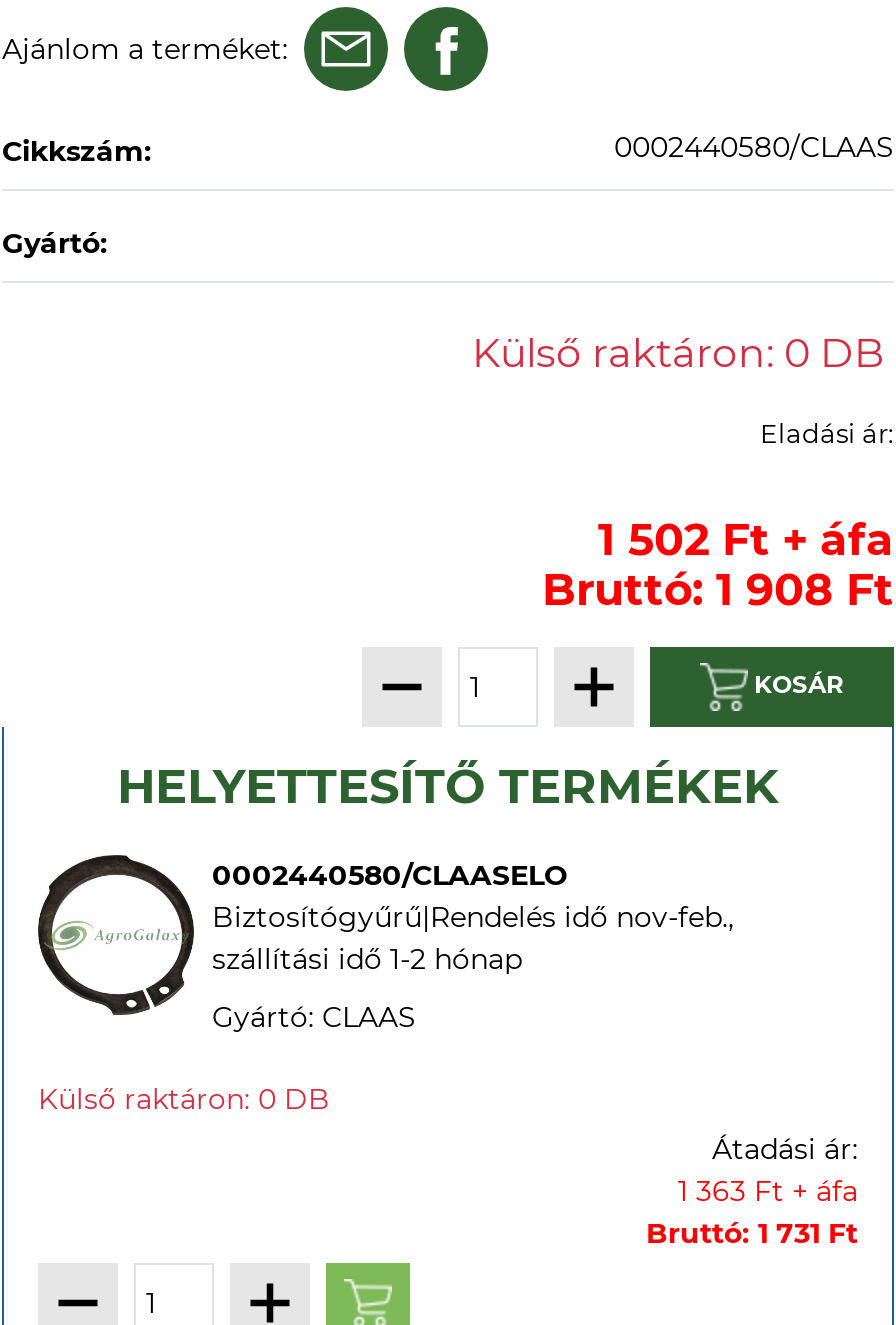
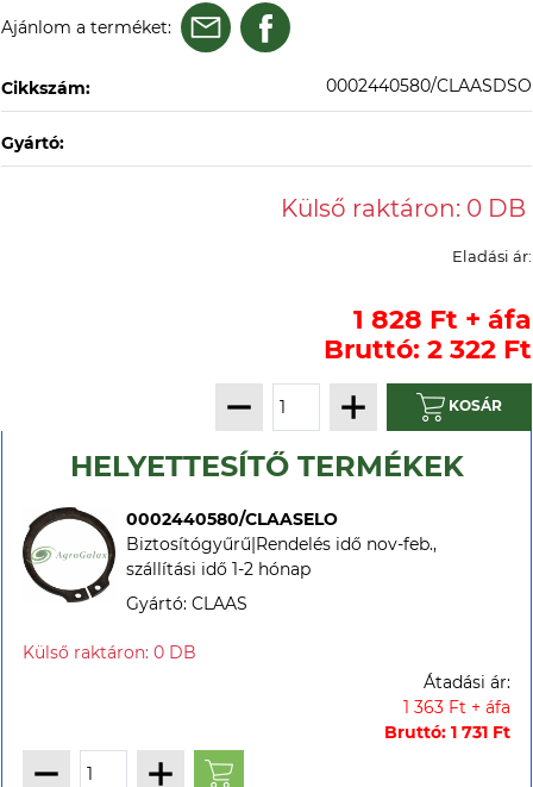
[614,129,894,165] 0002440580/CLAAS -> [326,75,532,96] 0002440580/CLAASDSO
[598,513,894,567] 1 502 Ft + áfa -> [353,304,532,336] 1 828 Ft + áfa
[542,563,894,617] Bruttó: 1 908 Ft -> [324,333,532,366] Bruttó: 2 322 Ft

